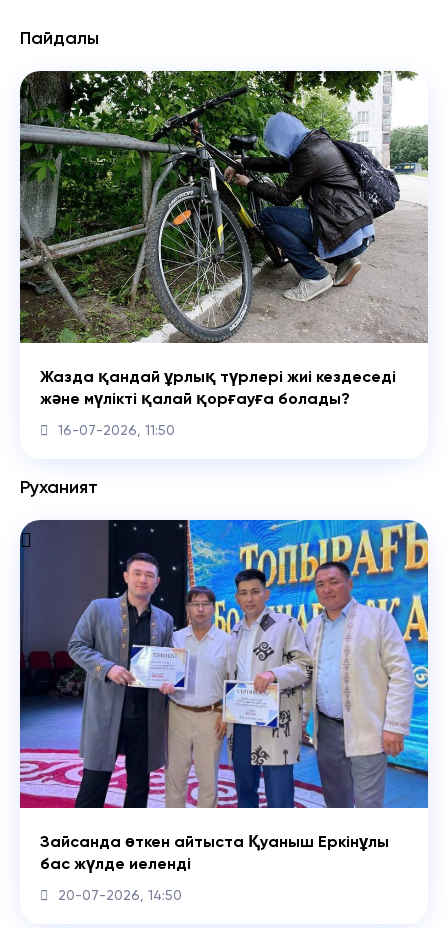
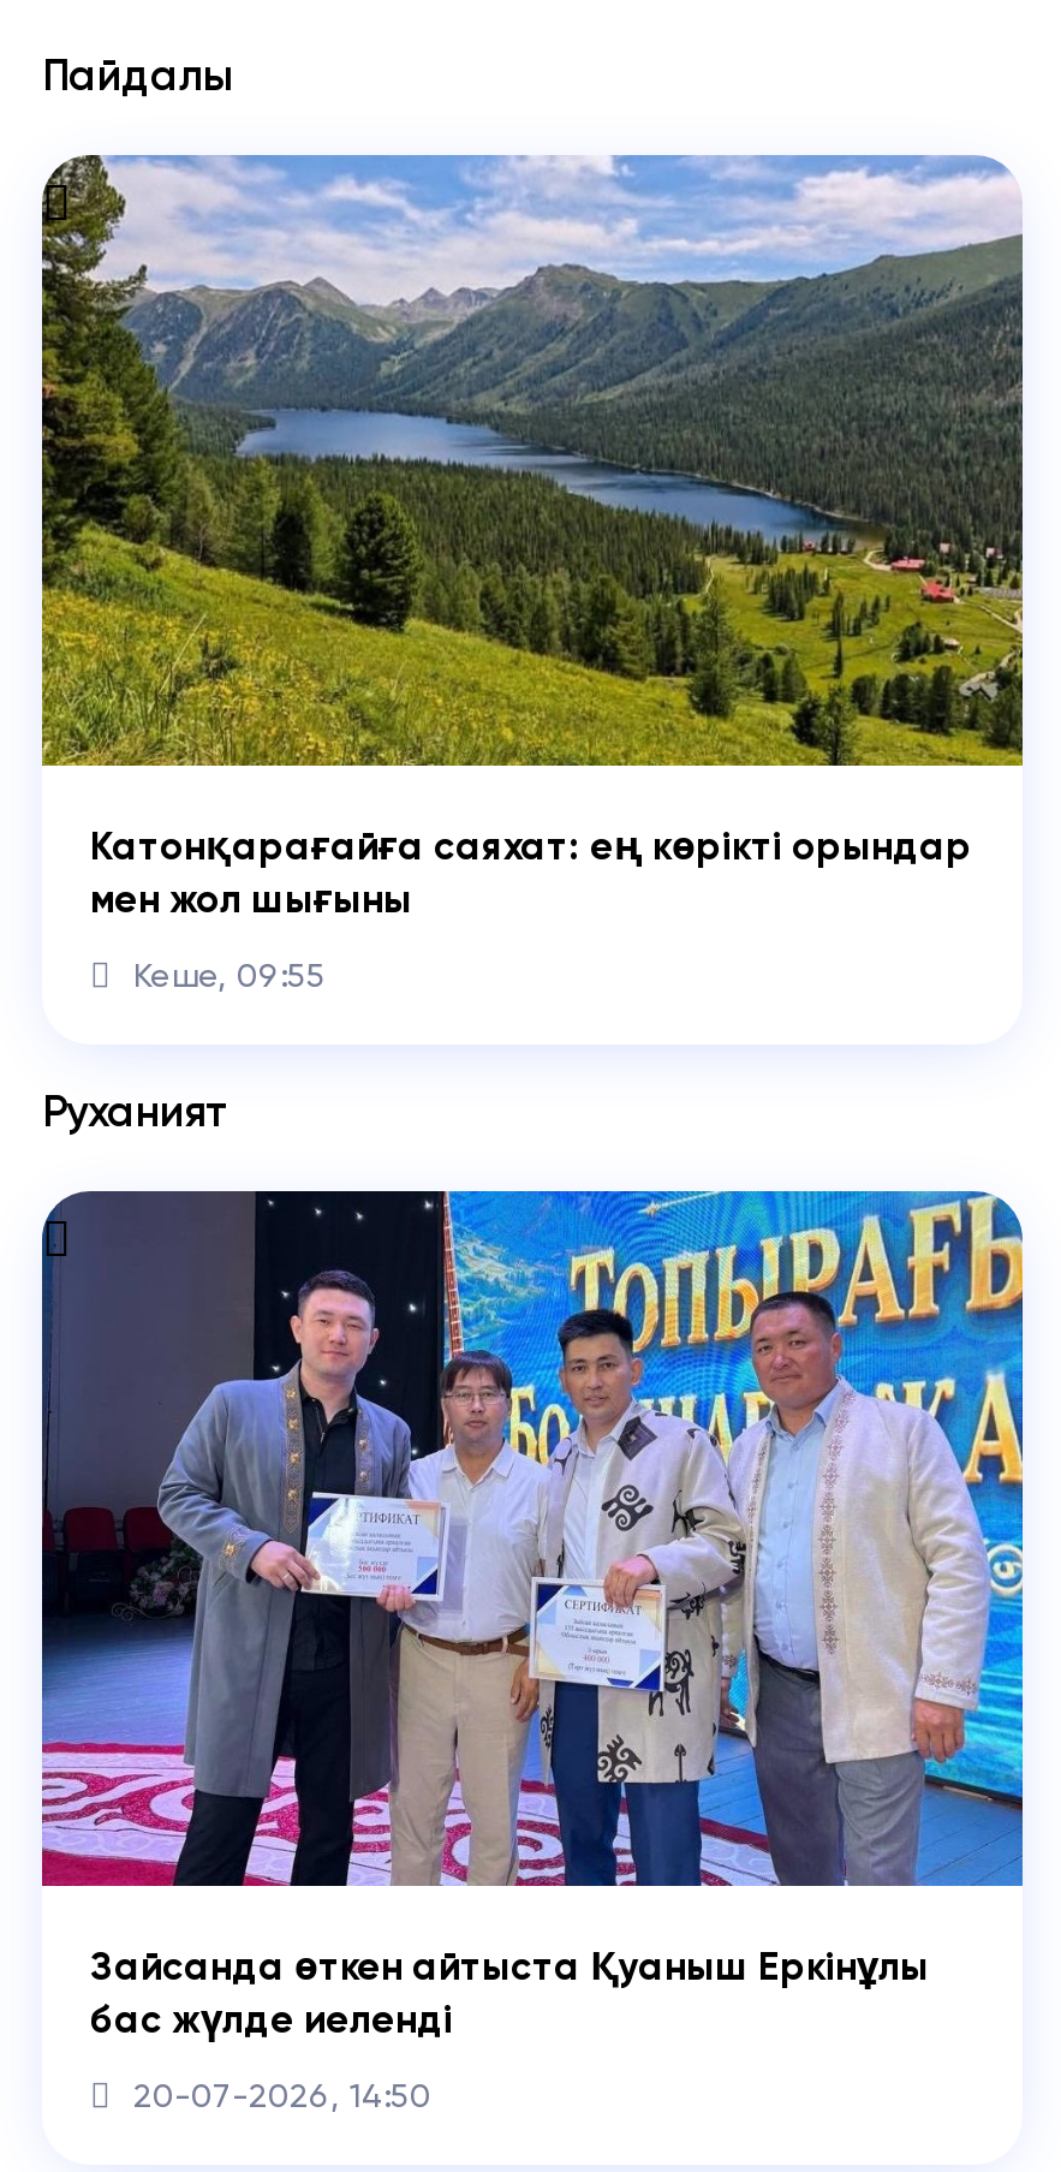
[19,70,428,408] [image] | Жазда қандай ұрлық түрлері жиі кездеседі | және мүлікті қалай қорғауға болады? -> [40,153,1025,923] [image] | Катонқарағайға саяхат: ең көрікті орындар | мен жол шығыны
[58,422,175,438] 16-07-2026, 11:50 -> [133,957,326,995] Кеше, 09:55

